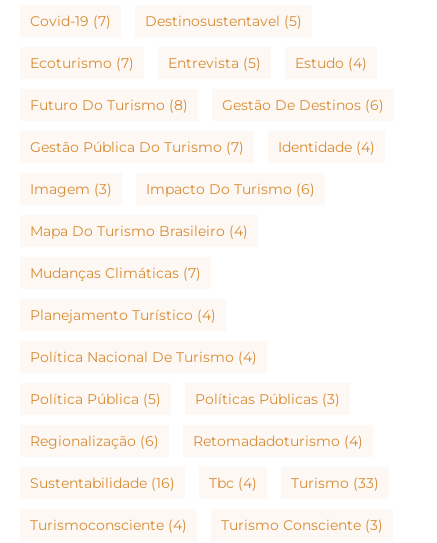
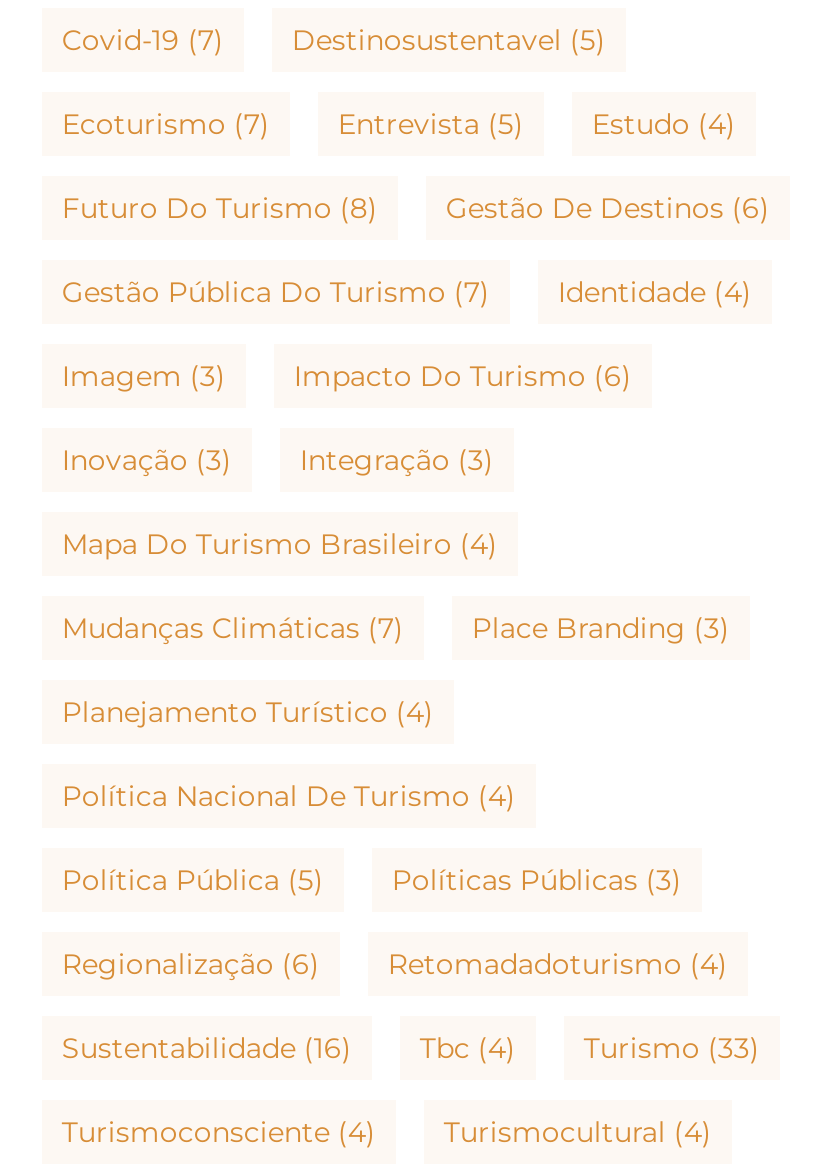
none -> [62,442,494,478] Inovação (3) | Integração (3)
none -> [472,610,730,646] Place Branding (3)
[221,516,383,534] Turismo Consciente (3) -> [444,1114,712,1150] Turismocultural (4)

